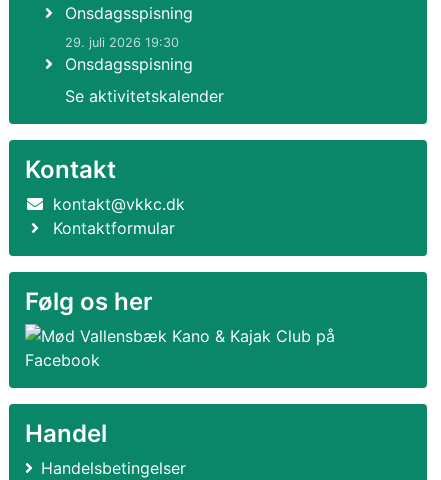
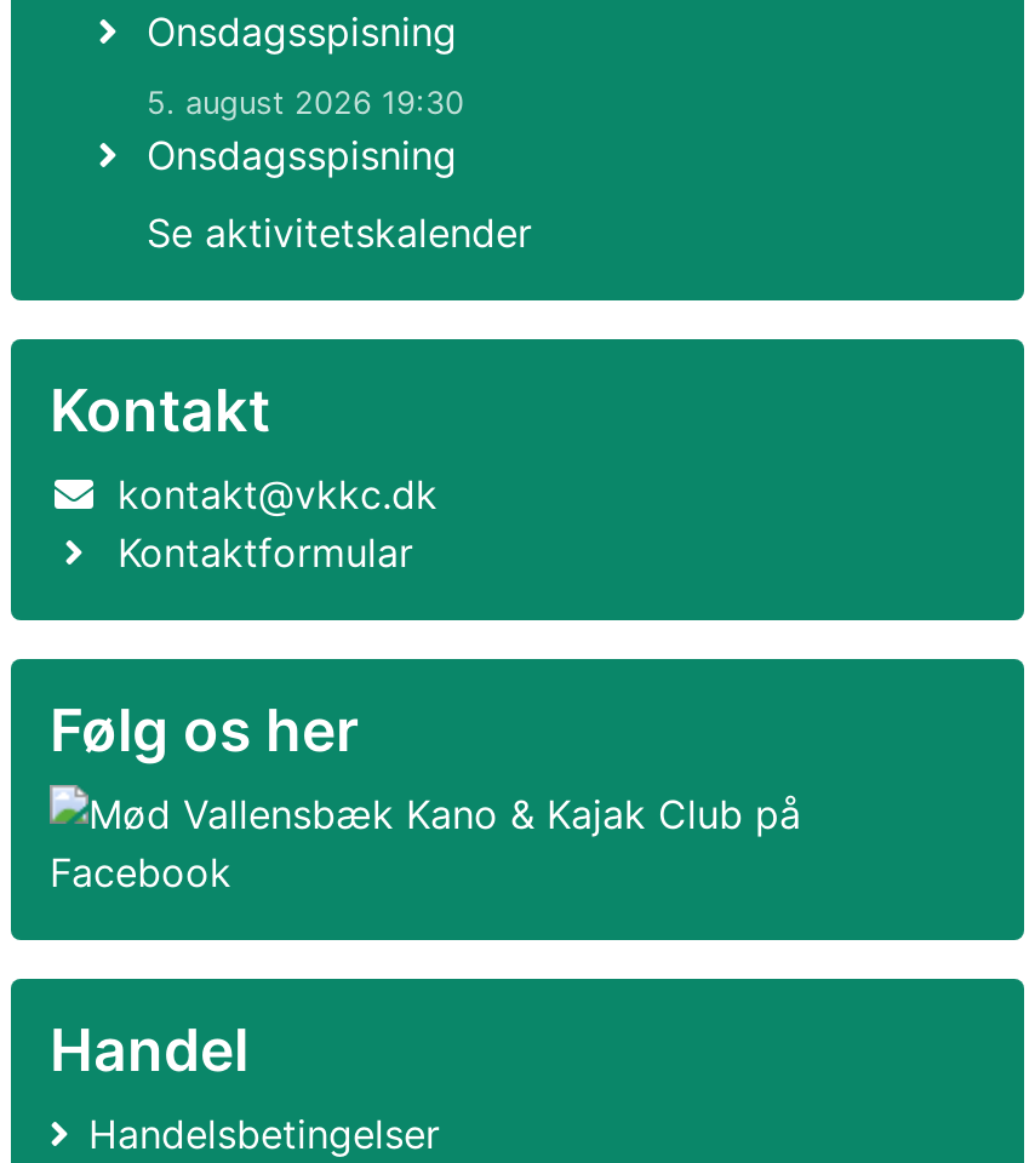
[65,35,179,50] 29. juli 2026 19:30 -> [147,85,464,121] 5. august 2026 19:30

